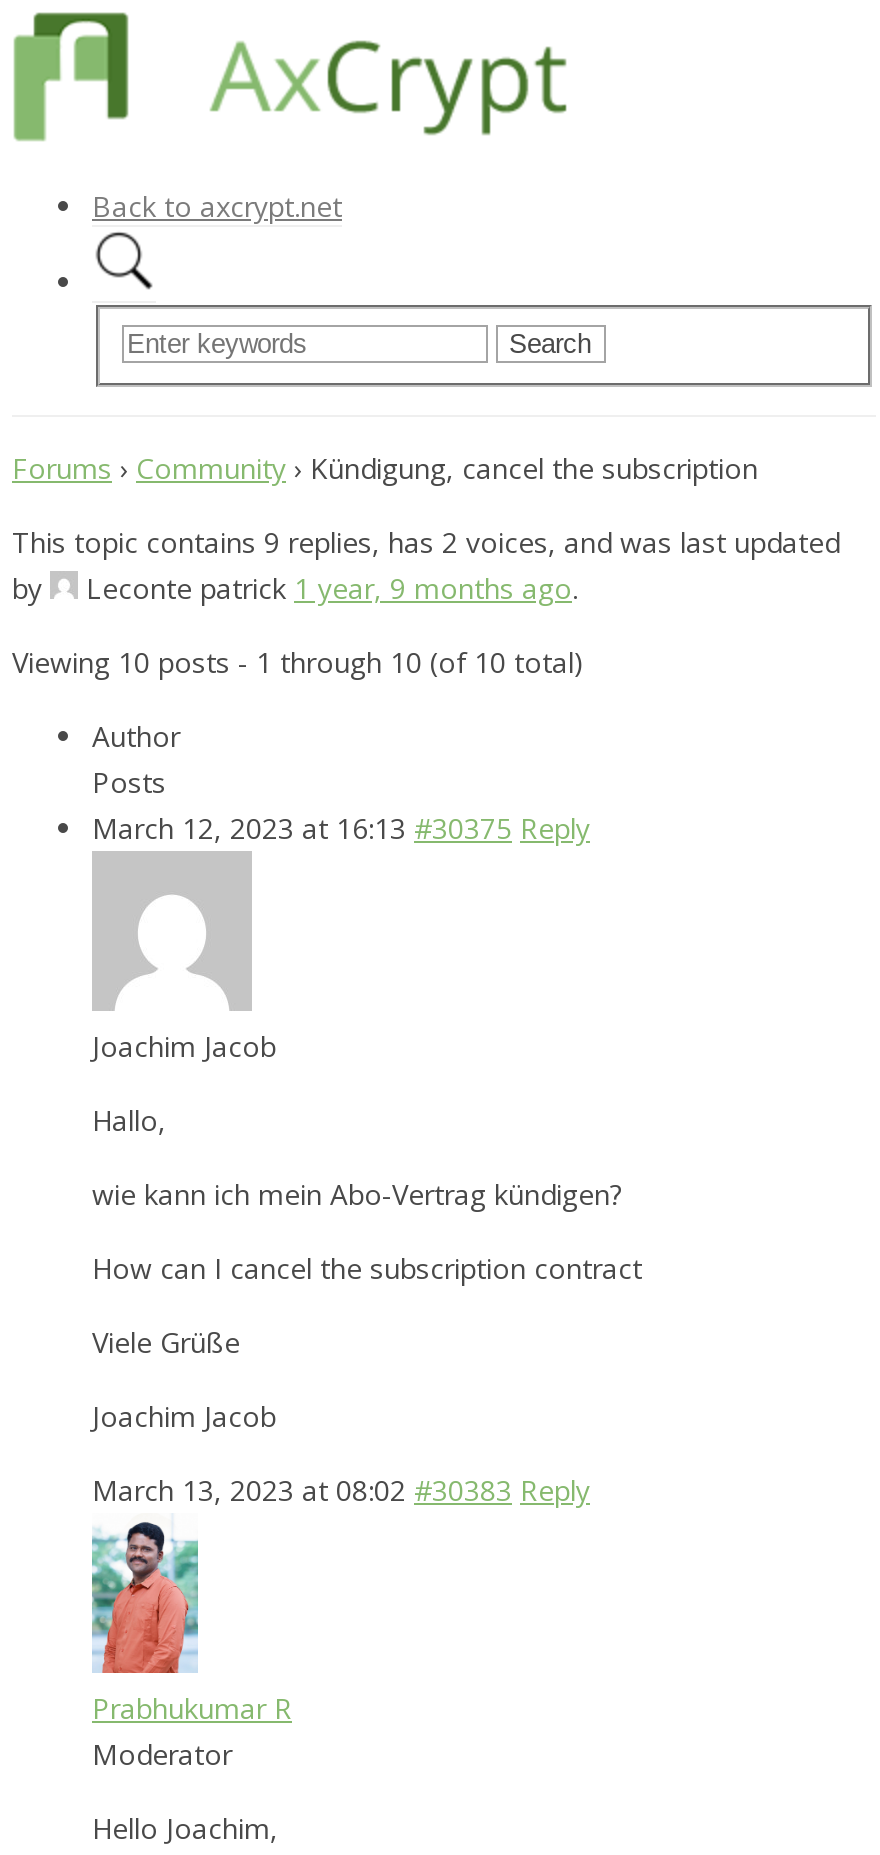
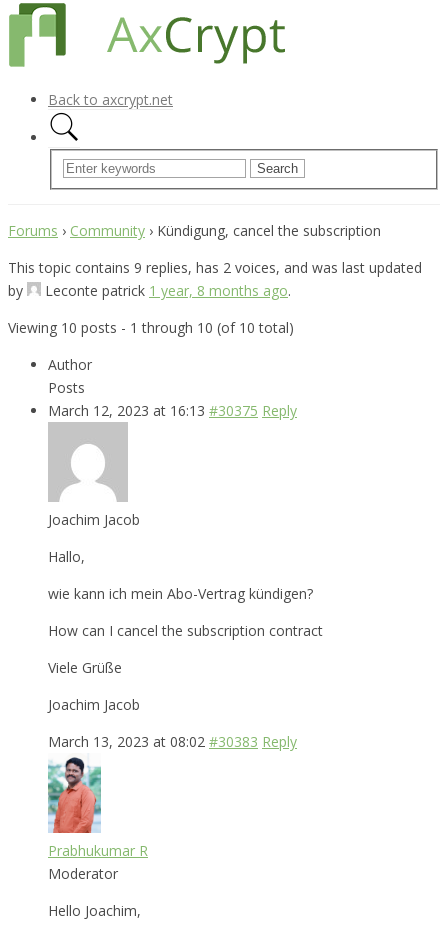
[78,568,578,606] Leconte patrick 1 year, 9 months ago. -> [41,281,291,300] Leconte patrick 1 year, 8 months ago.

